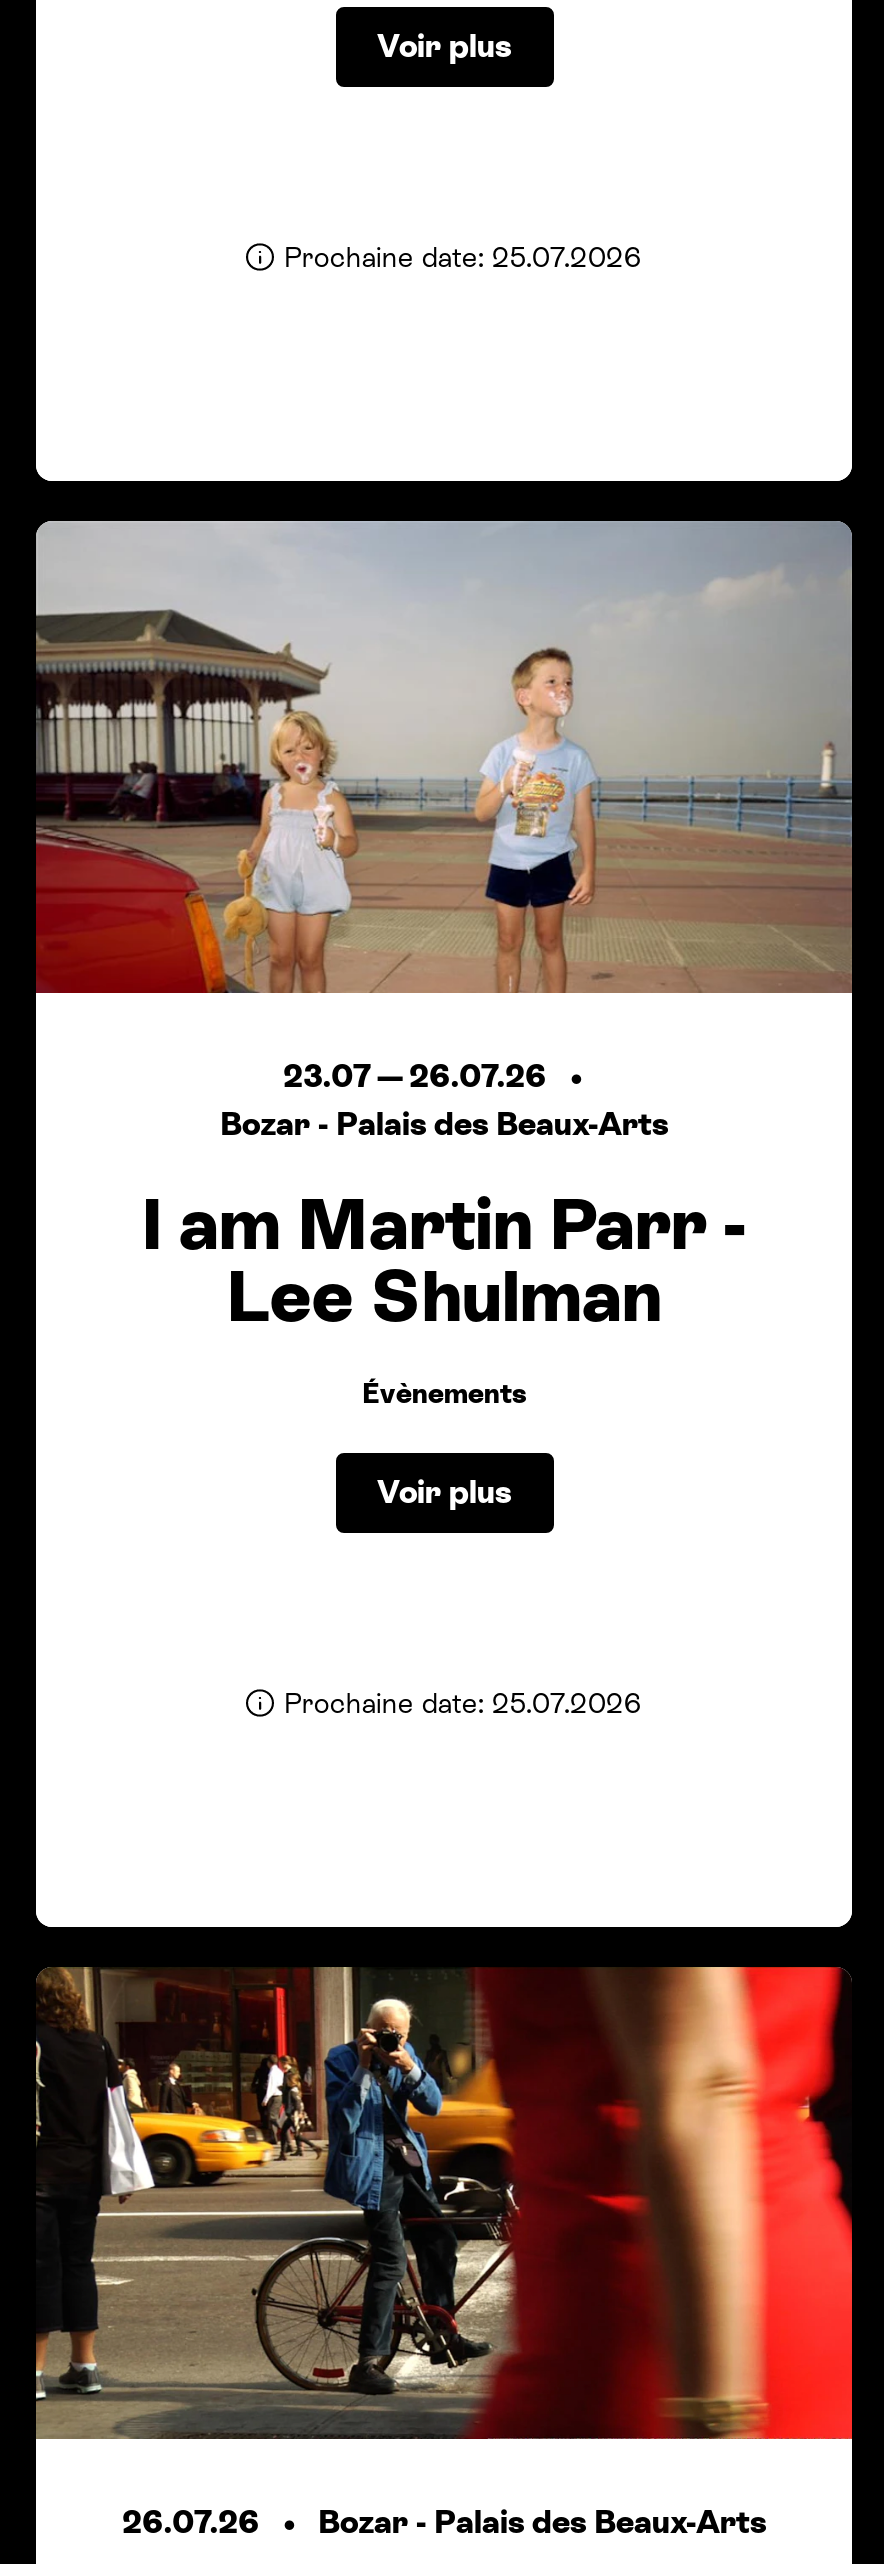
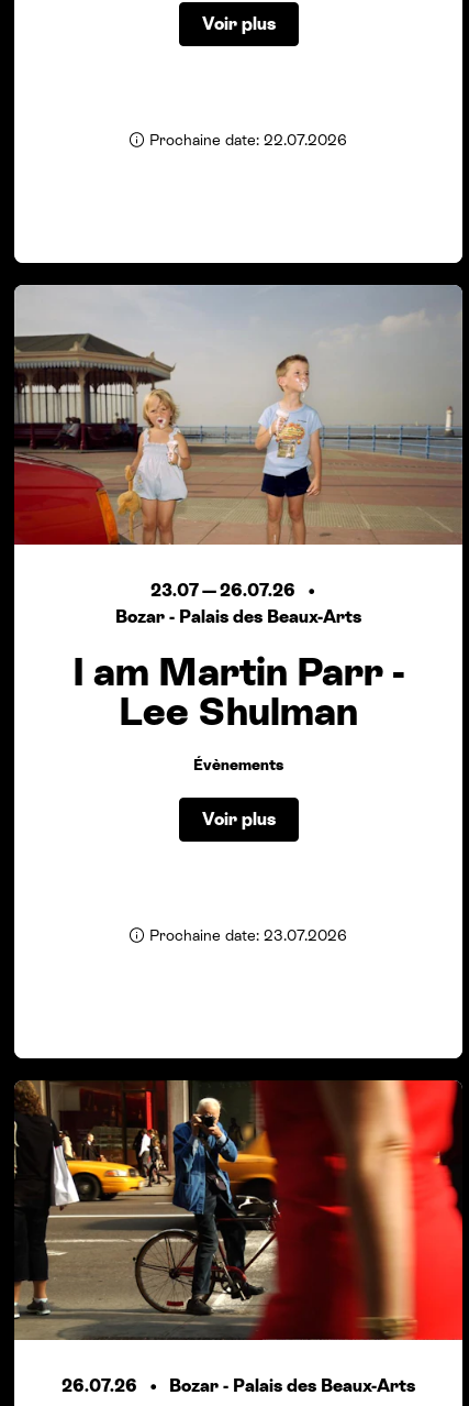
[284,241,642,273] Prochaine date: 25.07.2026 -> [150,131,347,148] Prochaine date: 22.07.2026
[284,1687,642,1719] Prochaine date: 25.07.2026 -> [150,926,347,944] Prochaine date: 23.07.2026

